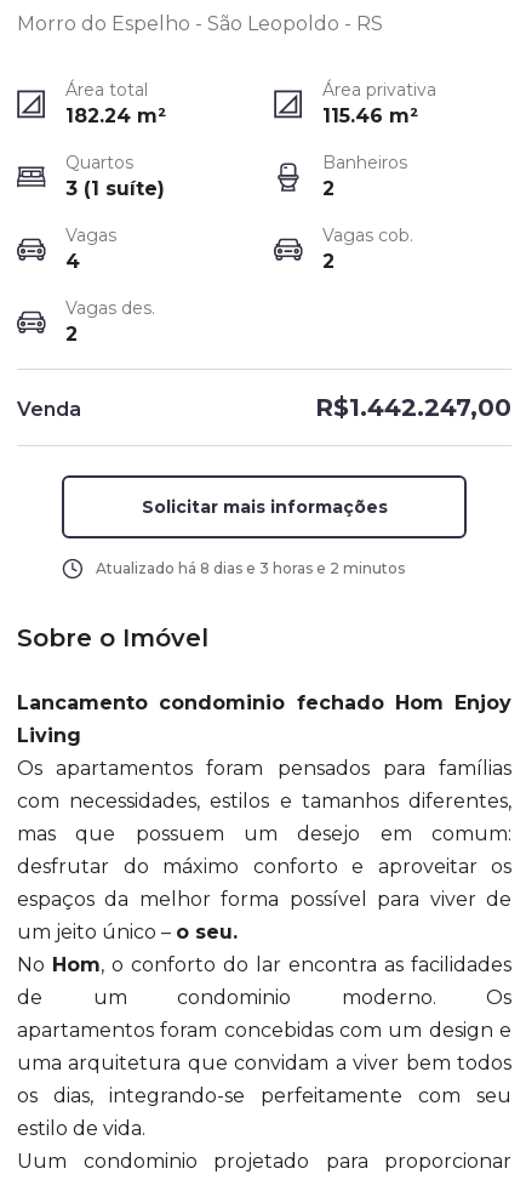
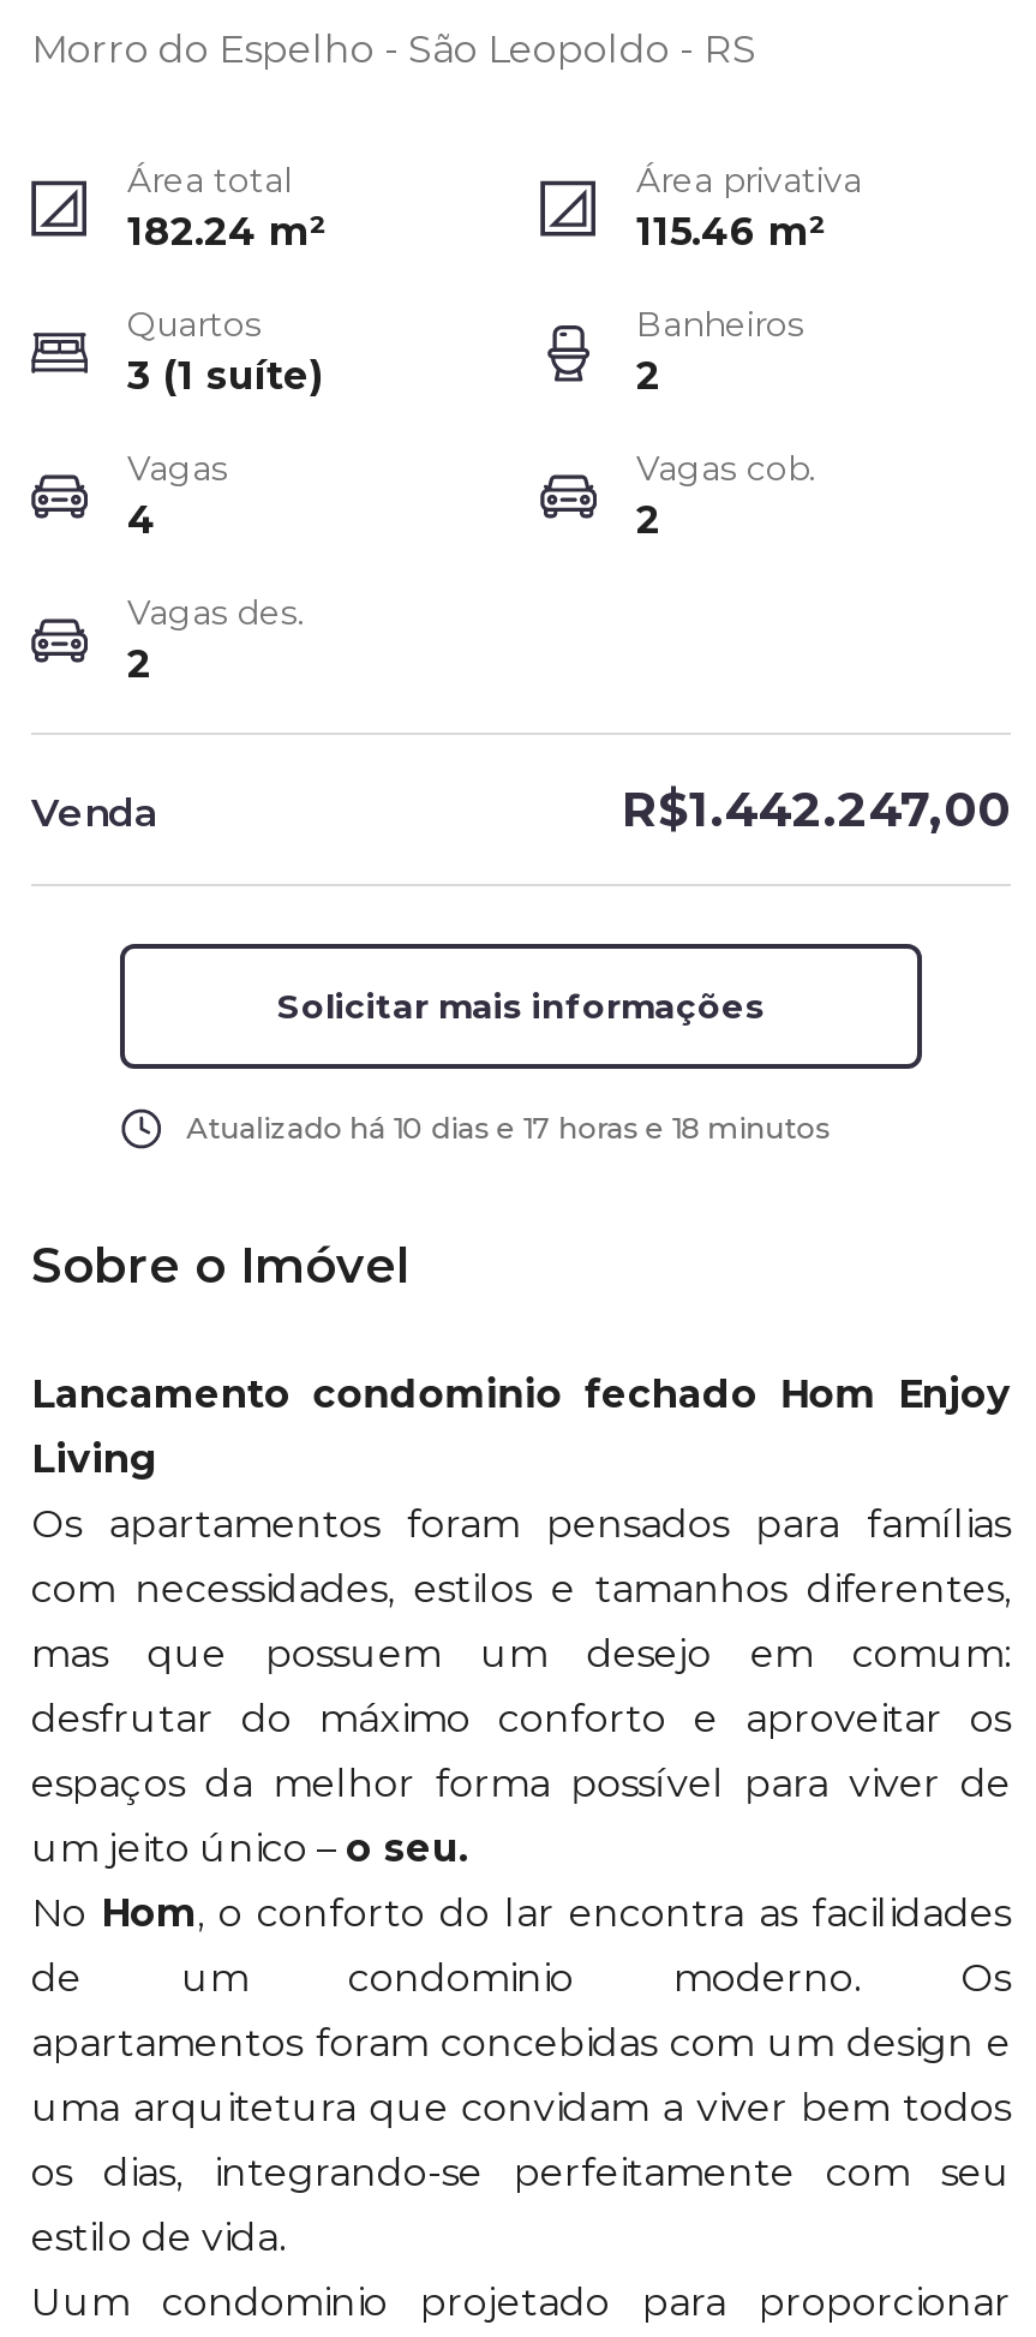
[95,559,404,577] Atualizado há 8 dias e 3 horas e 2 minutos -> [187,1110,830,1146] Atualizado há 10 dias e 17 horas e 18 minutos

